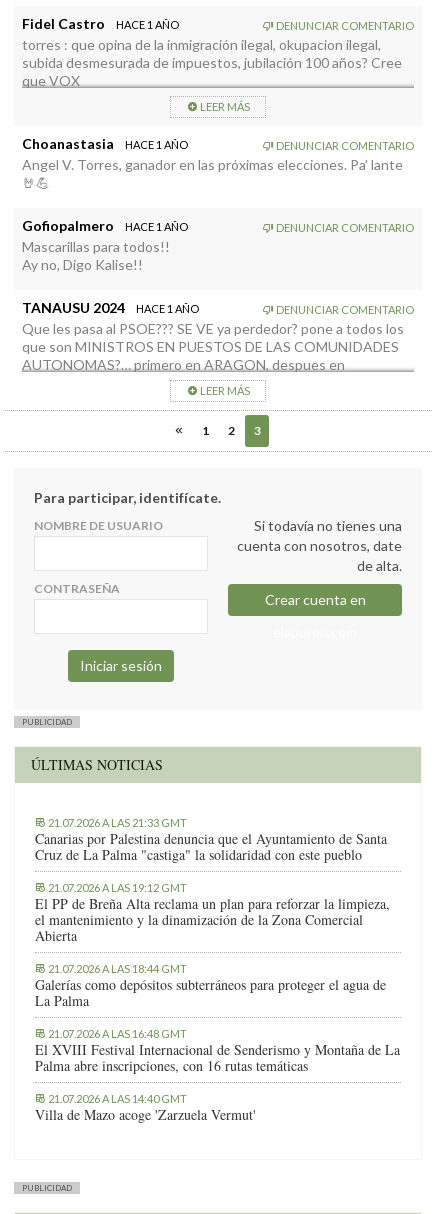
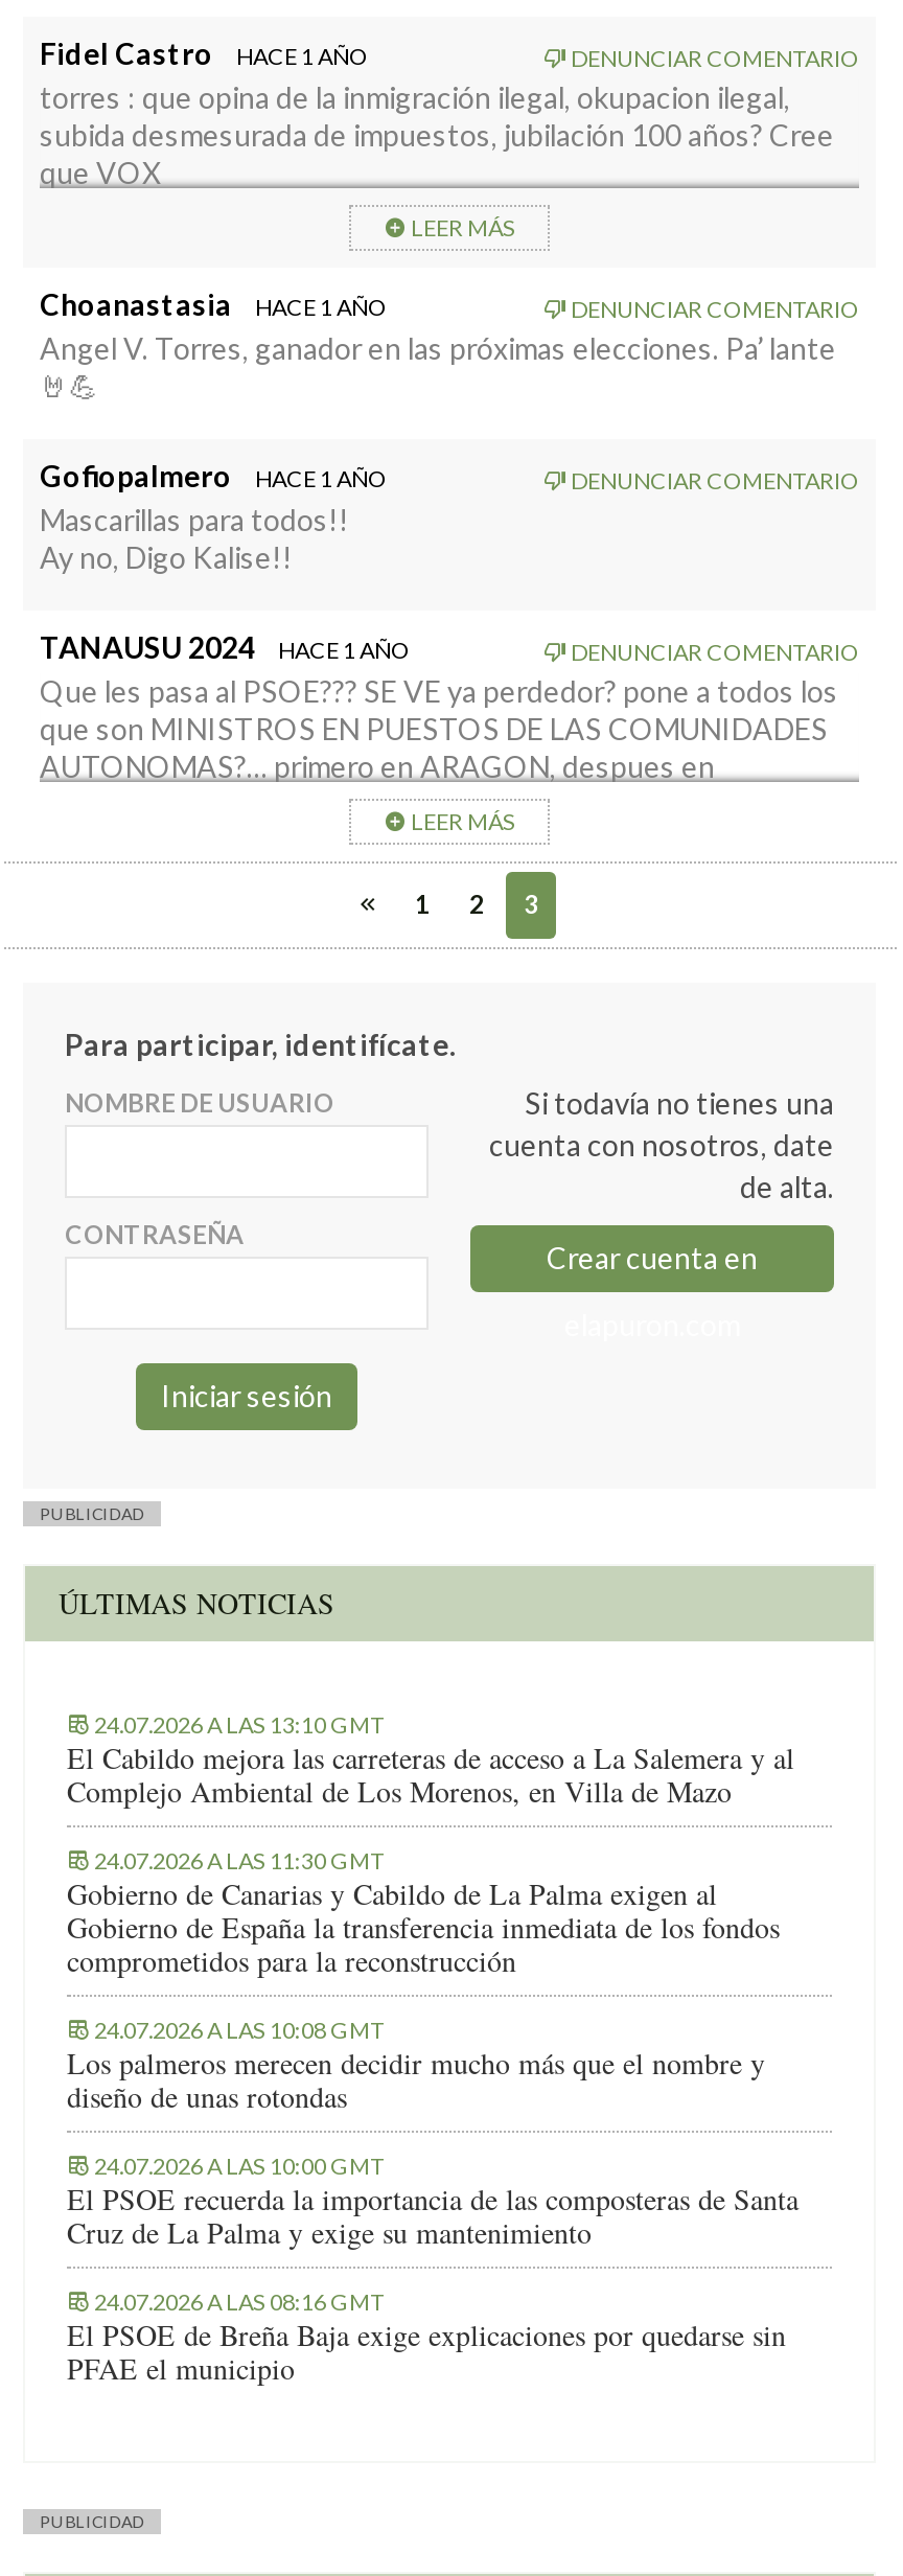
[35,816,387,864] 21.07.2026 A LAS 21:33 GMT | Canarias por Palestina denuncia que el Ayuntamiento de Santa | Cruz de La Palma "castiga" la solidaridad con este pueblo -> [67,1710,794,1810] 24.07.2026 A LAS 13:10 GMT | El Cabildo mejora las carreteras de acceso a La Salemera y al | Complejo Ambiental de Los Morenos, en Villa de Mazo
[35,881,390,945] 21.07.2026 A LAS 19:12 GMT | El PP de Breña Alta reclama un plan para reforzar la limpieza, | el mantenimiento y la dinamización de la Zona Comercial | Abierta -> [67,1845,780,1979] 24.07.2026 A LAS 11:30 GMT | Gobierno de Canarias y Cabildo de La Palma exigen al | Gobierno de España la transferencia inmediata de los fondos | comprometidos para la reconstrucción
[35,962,386,1010] 21.07.2026 A LAS 18:44 GMT | Galerías como depósitos subterráneos para proteger el agua de | La Palma -> [67,2015,765,2115] 24.07.2026 A LAS 10:08 GMT | Los palmeros merecen decidir mucho más que el nombre y | diseño de unas rotondas
[35,1027,400,1075] 21.07.2026 A LAS 16:48 GMT | El XVIII Festival Internacional de Senderismo y Montaña de La | Palma abre inscripciones, con 16 rutas temáticas -> [67,2151,798,2251] 24.07.2026 A LAS 10:00 GMT | El PSOE recuerda la importancia de las composteras de Santa | Cruz de La Palma y exige su mantenimiento
[35,1092,256,1124] 21.07.2026 A LAS 14:40 GMT | Villa de Mazo acoge 'Zarzuela Vermut' -> [67,2287,786,2387] 24.07.2026 A LAS 08:16 GMT | El PSOE de Breña Baja exige explicaciones por quedarse sin | PFAE el municipio

